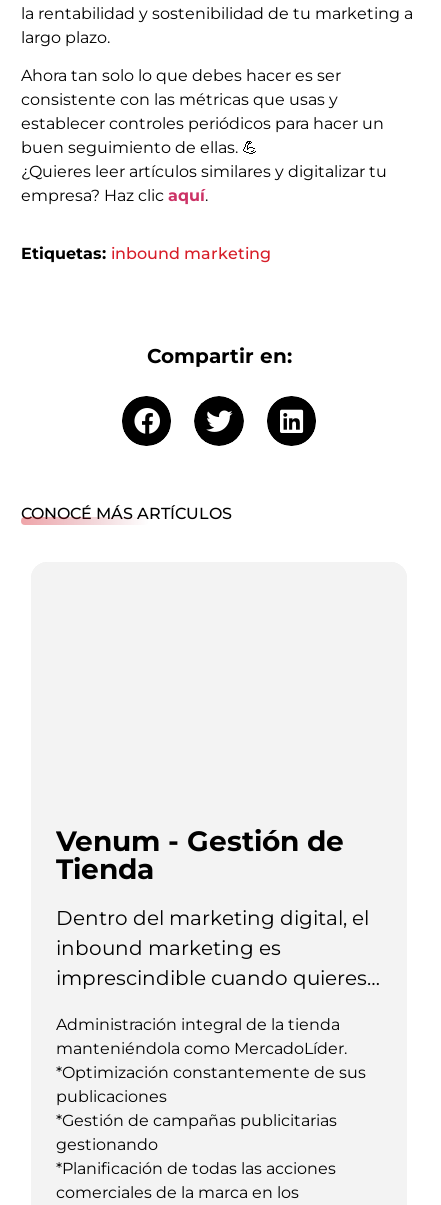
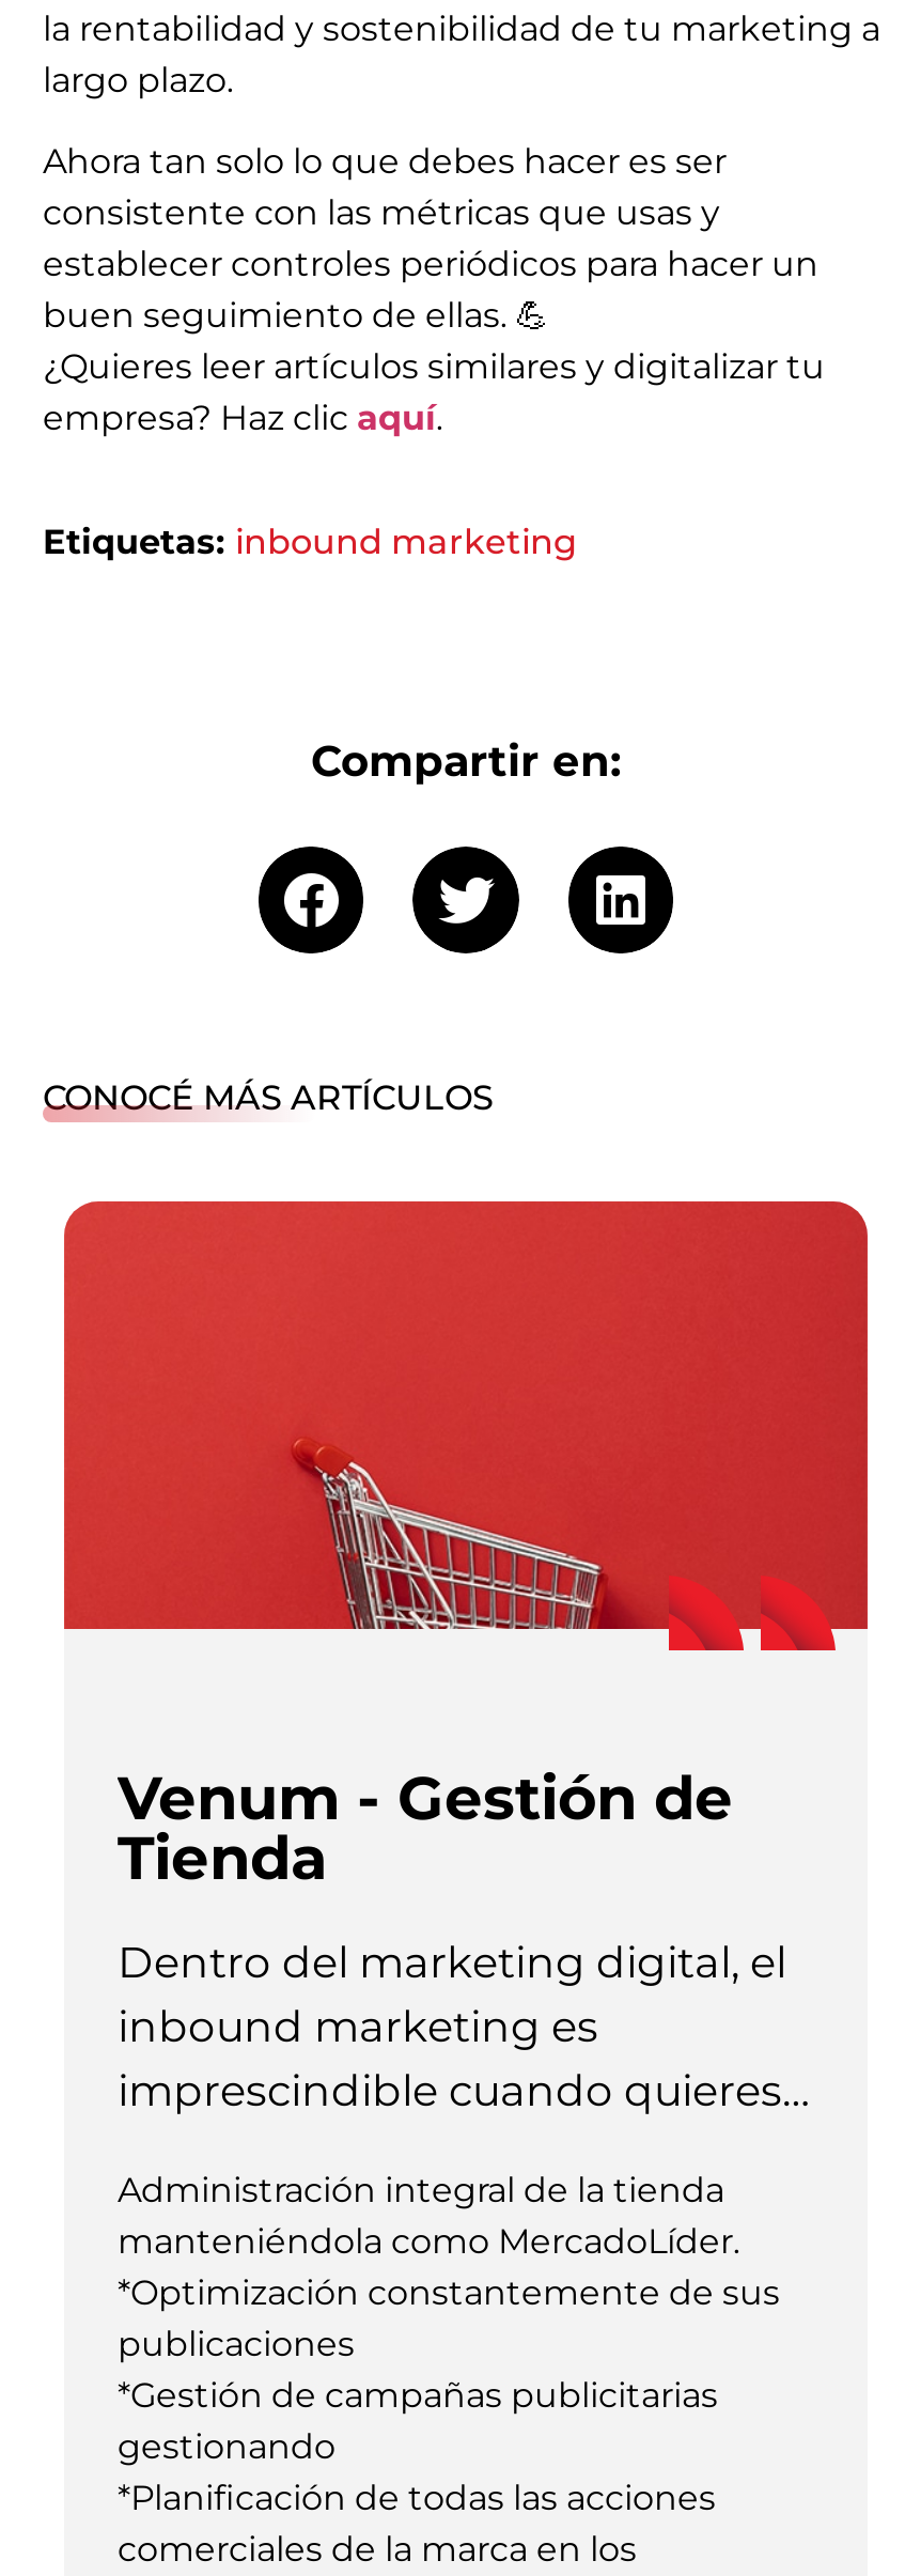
none -> [62,1199,870,1652] [image]

